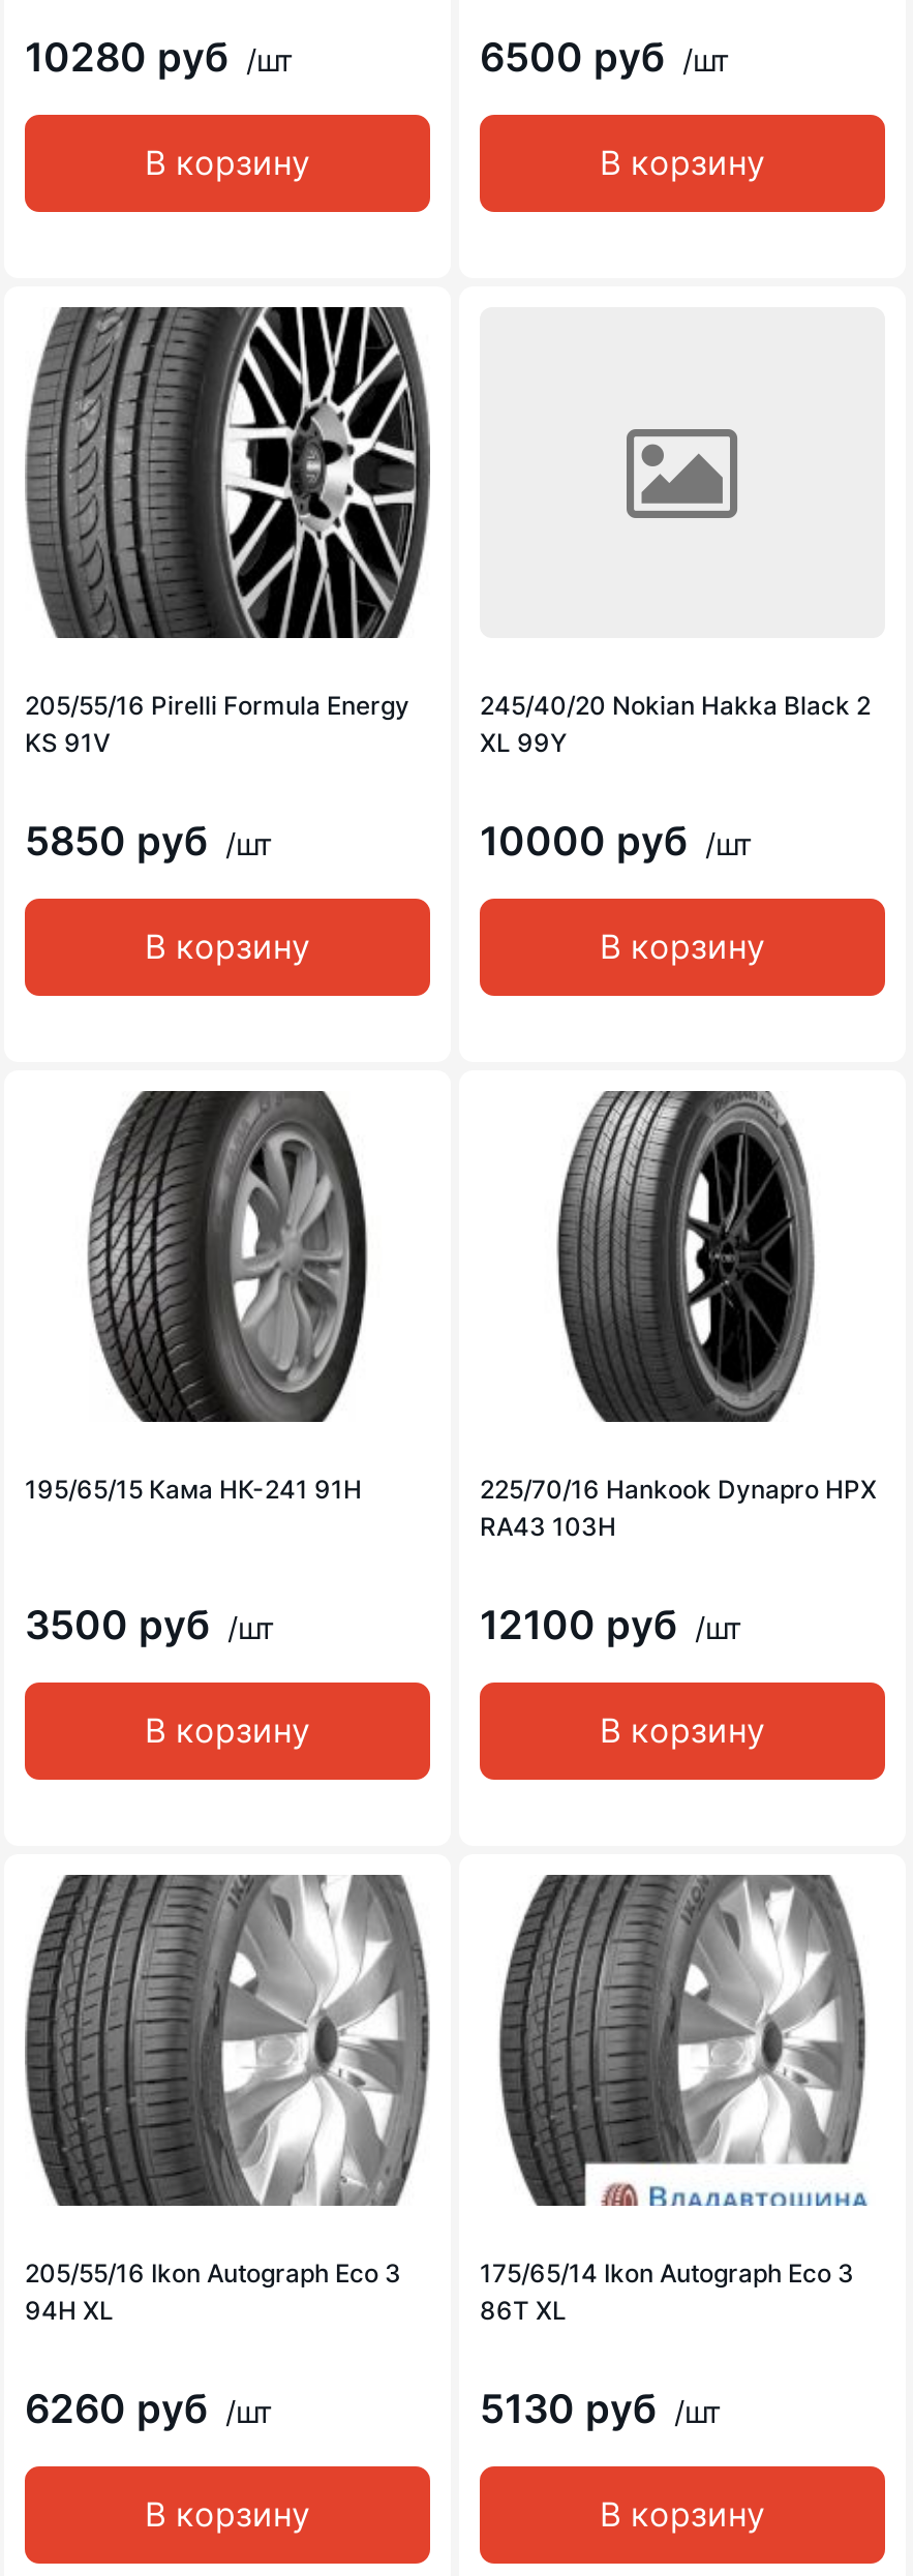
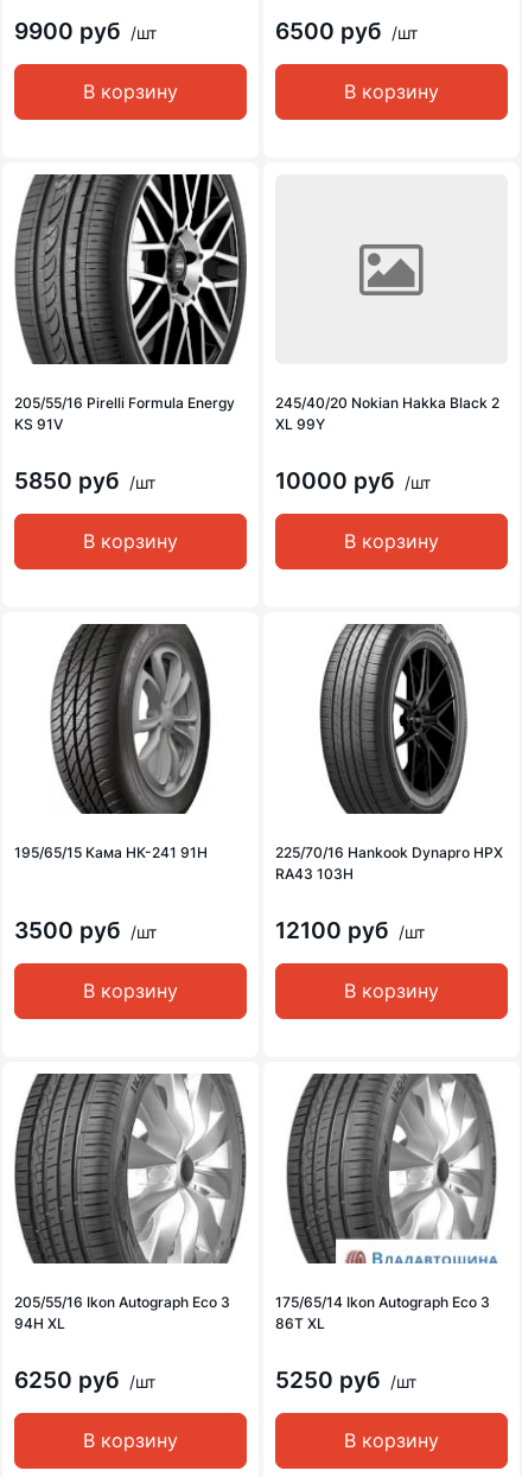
[25,34,292,82] 10280 руб /шт -> [14,18,157,45] 9900 руб /шт
[25,2386,271,2433] 6260 руб /шт -> [14,1367,155,1394] 6250 руб /шт
[480,2386,720,2433] 5130 руб /шт -> [275,1367,416,1394] 5250 руб /шт

